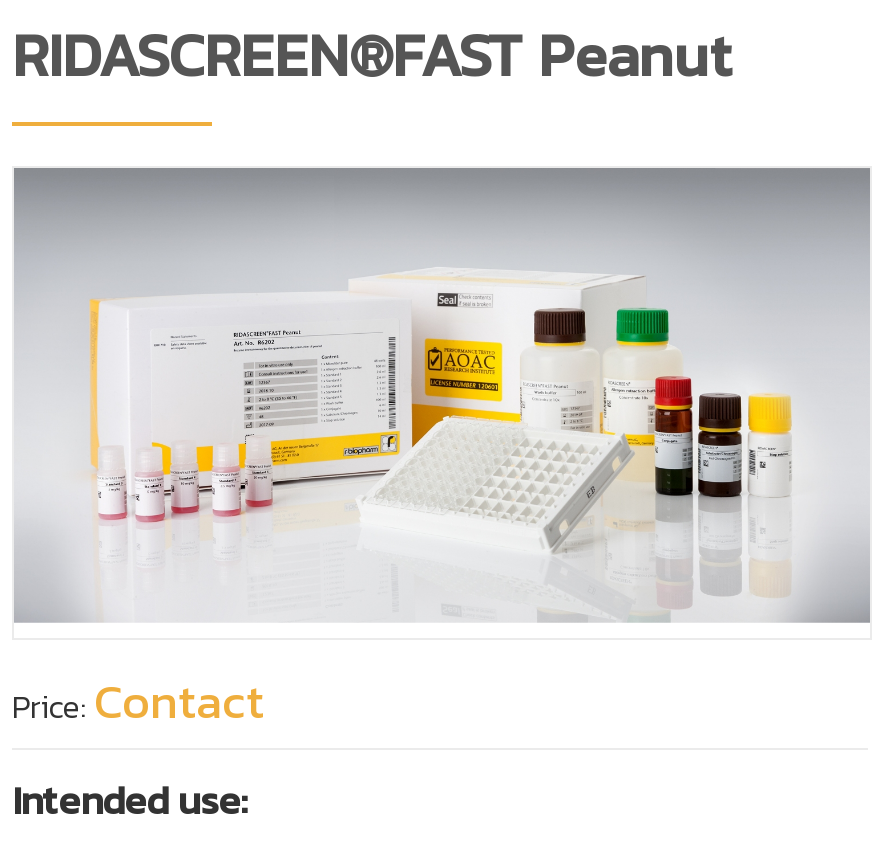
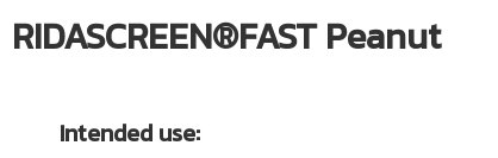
[12,166,872,737] [image] | Price:Contact -> none

